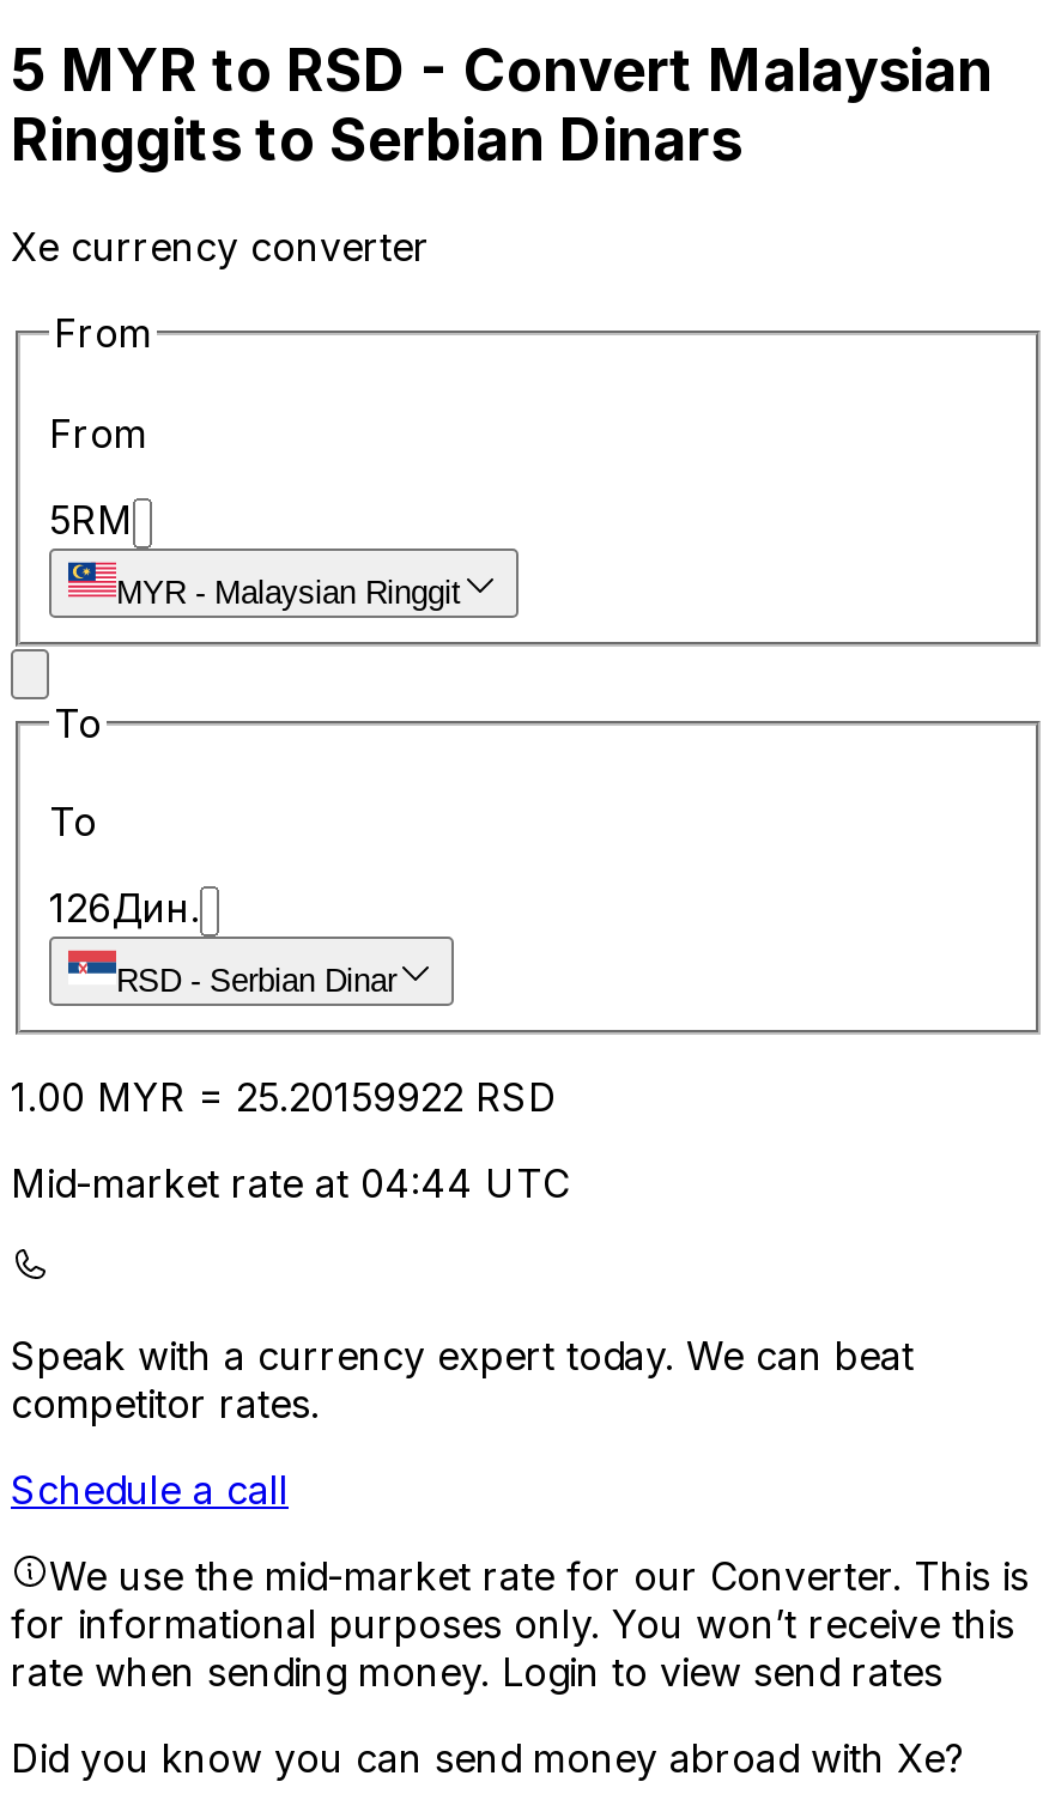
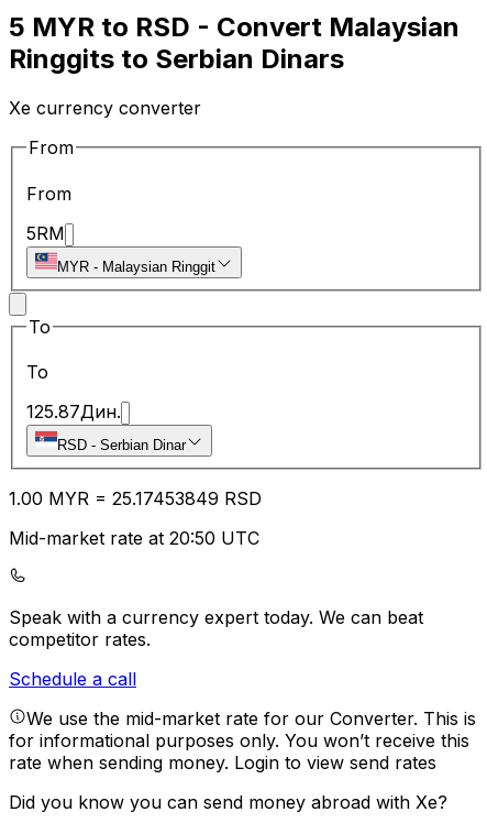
[49,885,200,933] 126Дин. -> [26,401,121,423] 125.87Дин.
[11,1074,557,1122] 1.00 MYR = 25.20159922 RSD -> [9,488,262,510] 1.00 MYR = 25.17453849 RSD
[11,1160,569,1208] Mid-market rate at 04:44 UTC -> [9,527,259,549] Mid-market rate at 20:50 UTC

